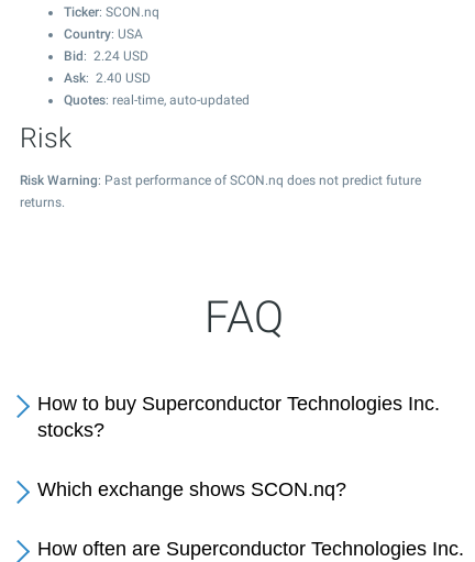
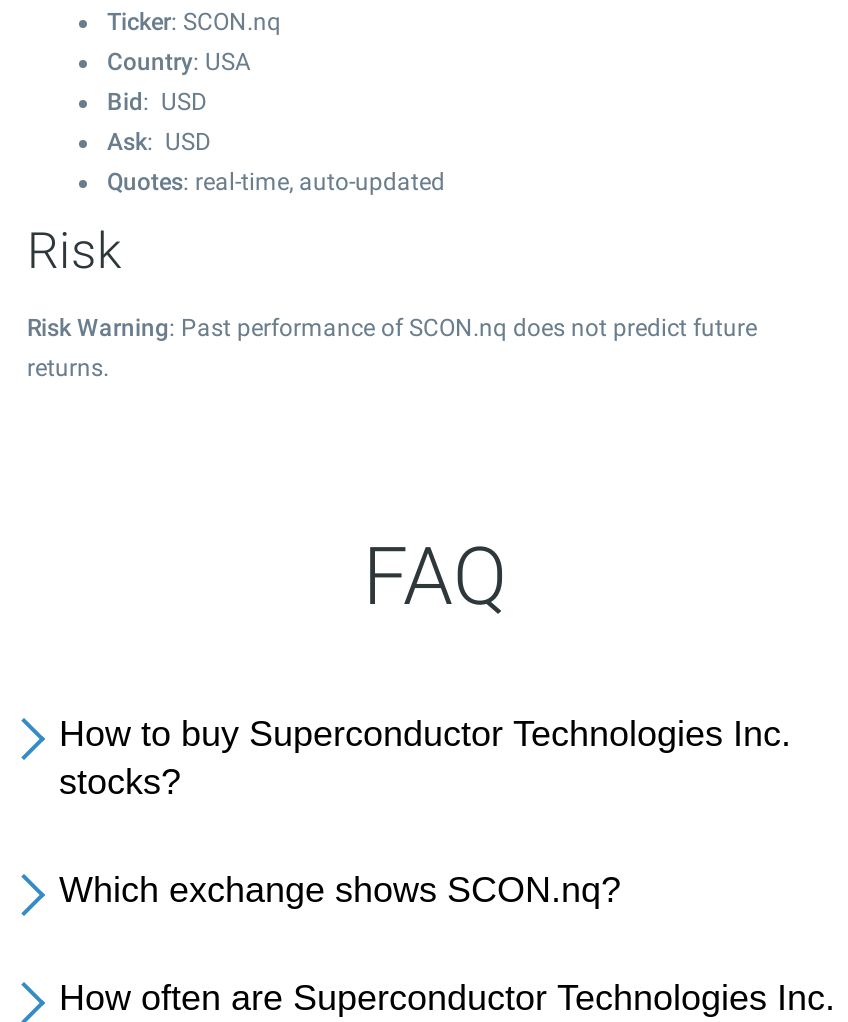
[64,48,151,86] Bid: 2.24 USD | Ask: 2.40 USD -> [107,88,211,156] Bid: USD | Ask: USD

